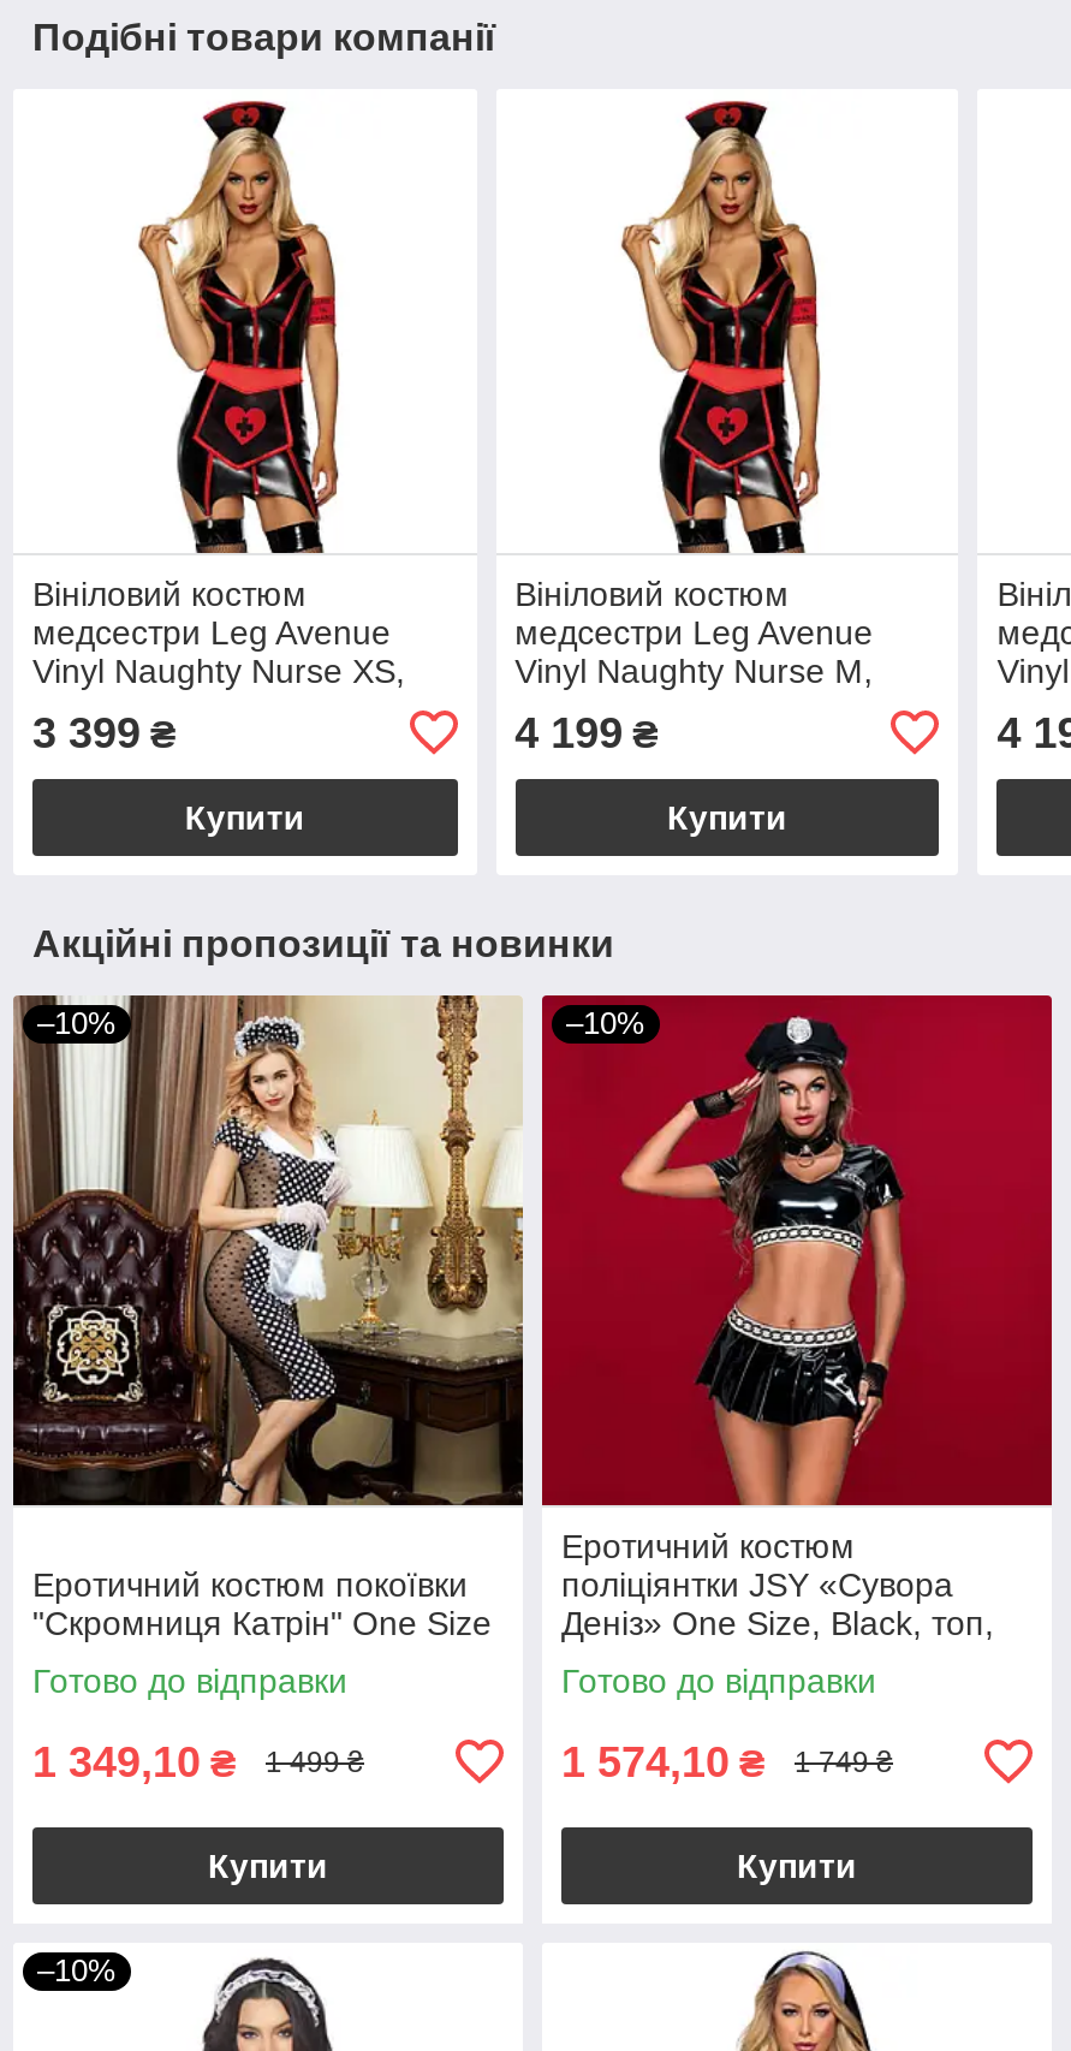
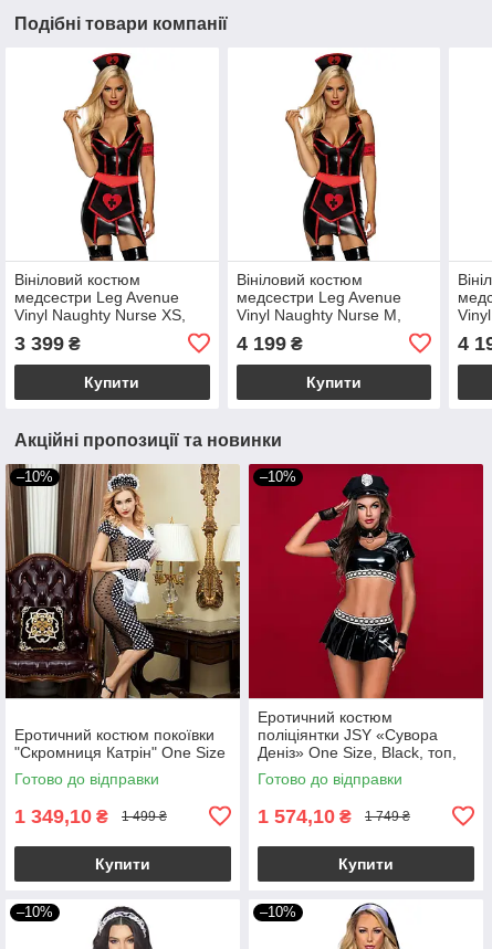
none -> [260,903,296,920] –10%

